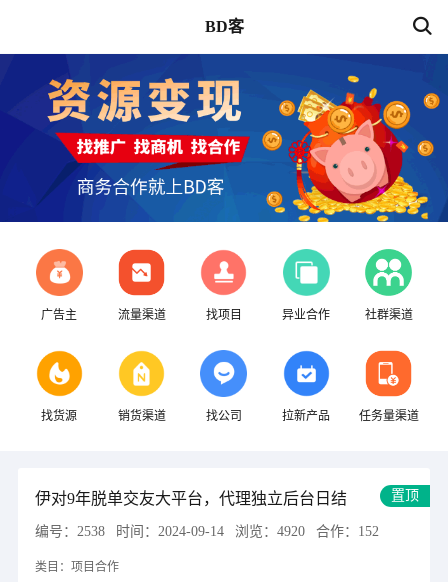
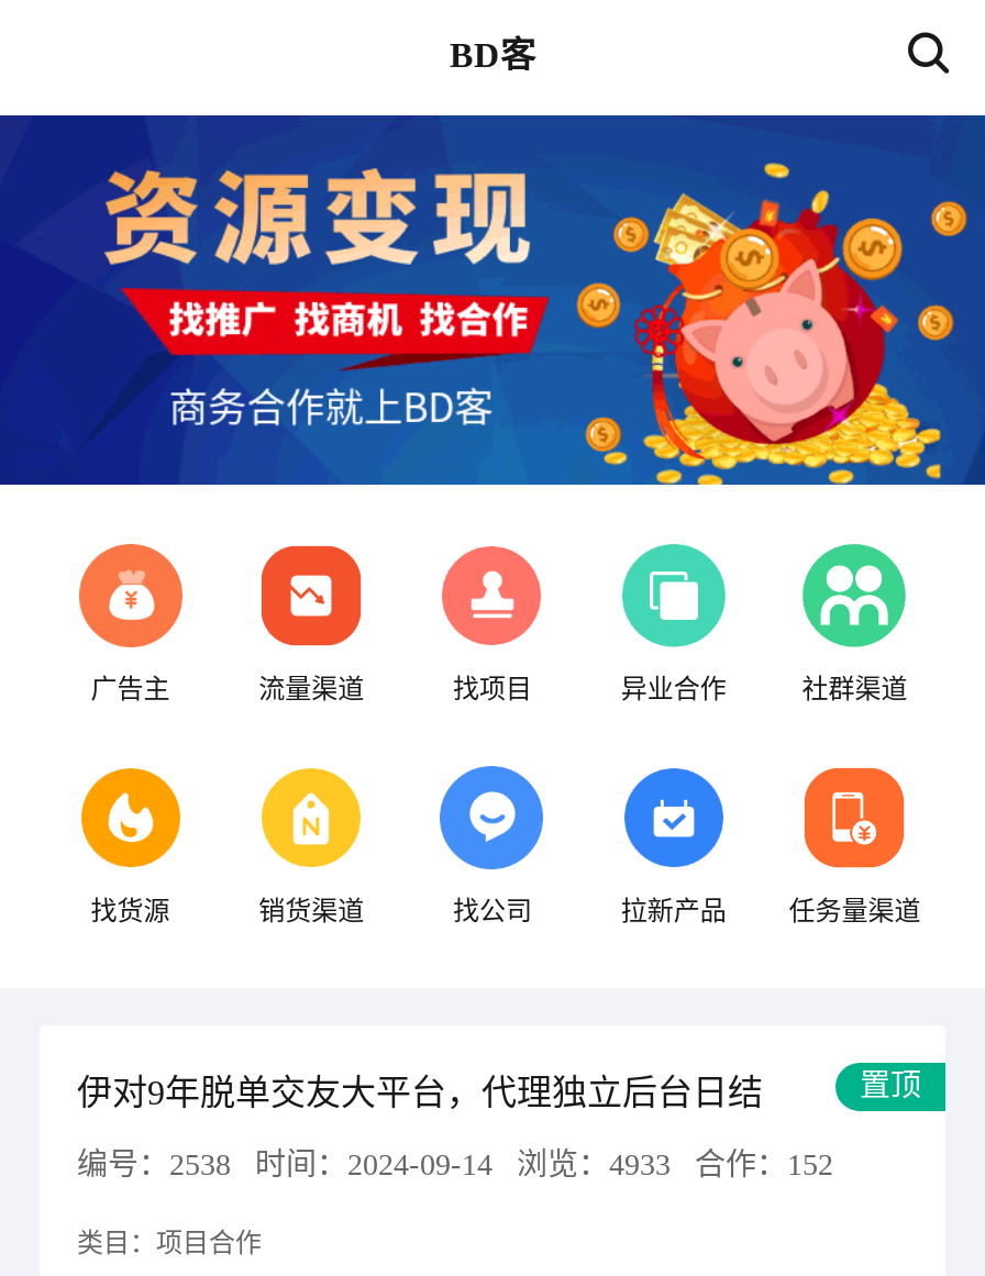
[35,524,379,539] 编号：2538 时间：2024-09-14 浏览：4920 合作：152 -> [77,1148,833,1181] 编号：2538 时间：2024-09-14 浏览：4933 合作：152

